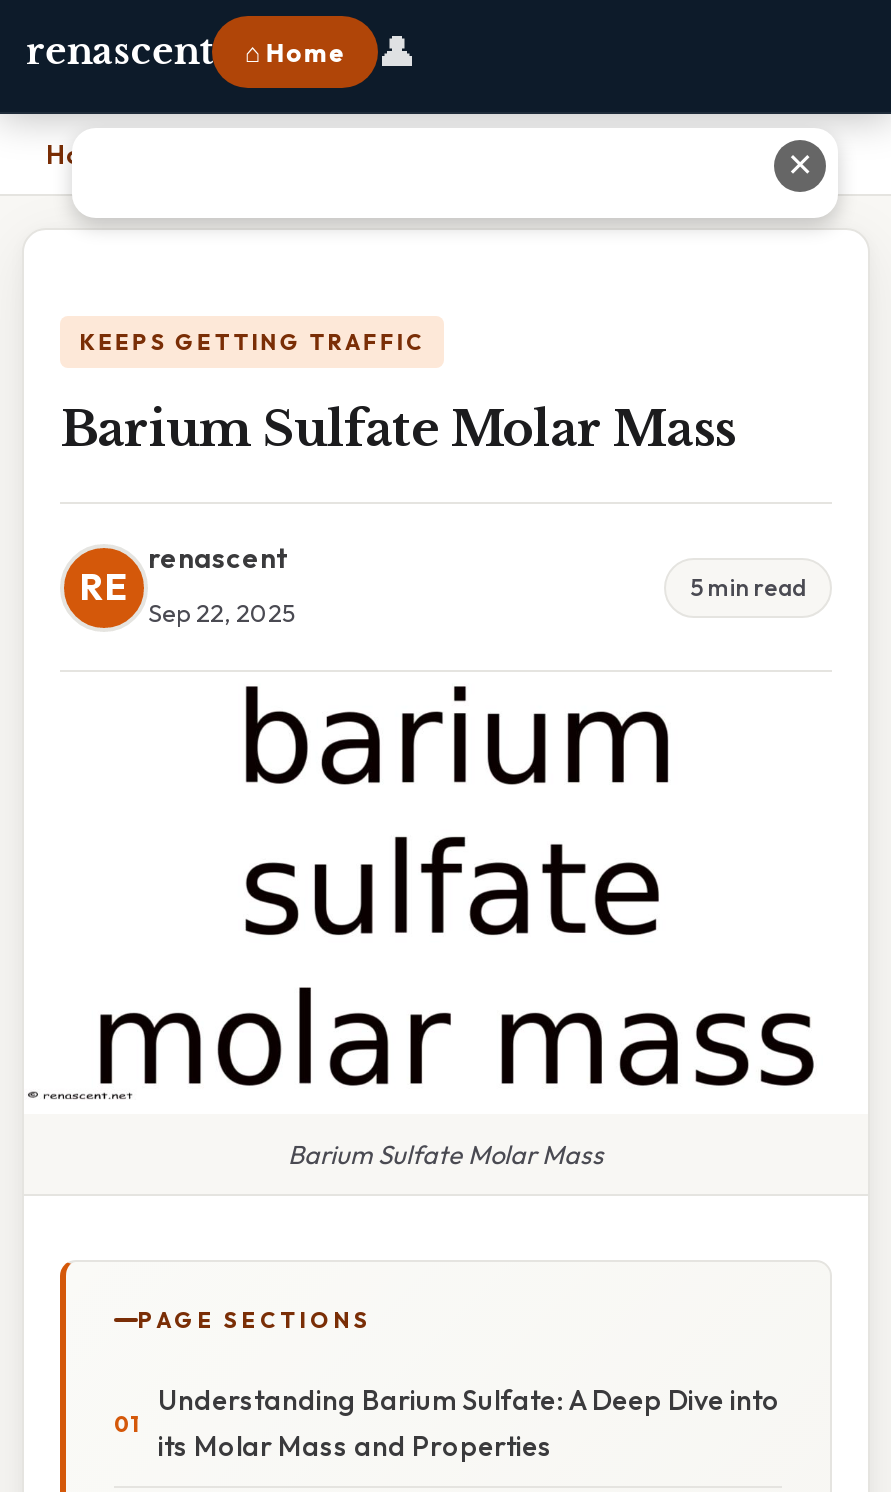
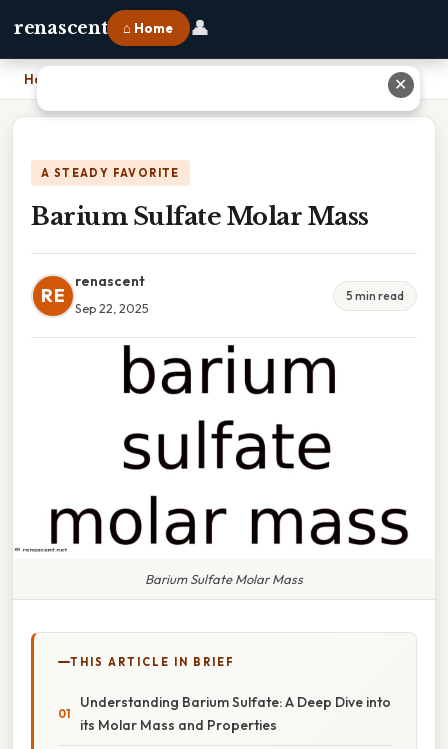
[80,328,425,356] KEEPS GETTING TRAFFIC -> [41,166,180,180] A STEADY FAVORITE
[138,1306,372,1334] PAGE SECTIONS -> [70,655,235,669] THIS ARTICLE IN BRIEF

